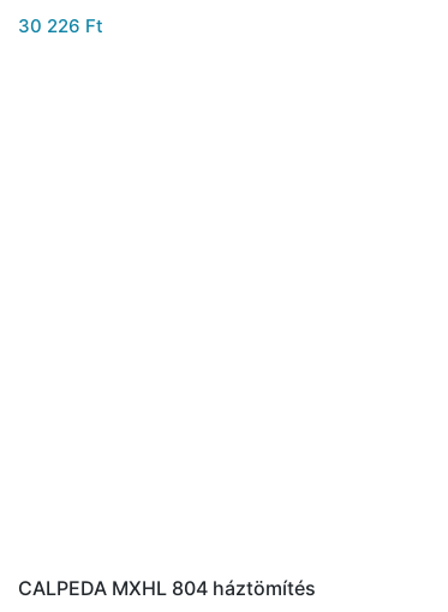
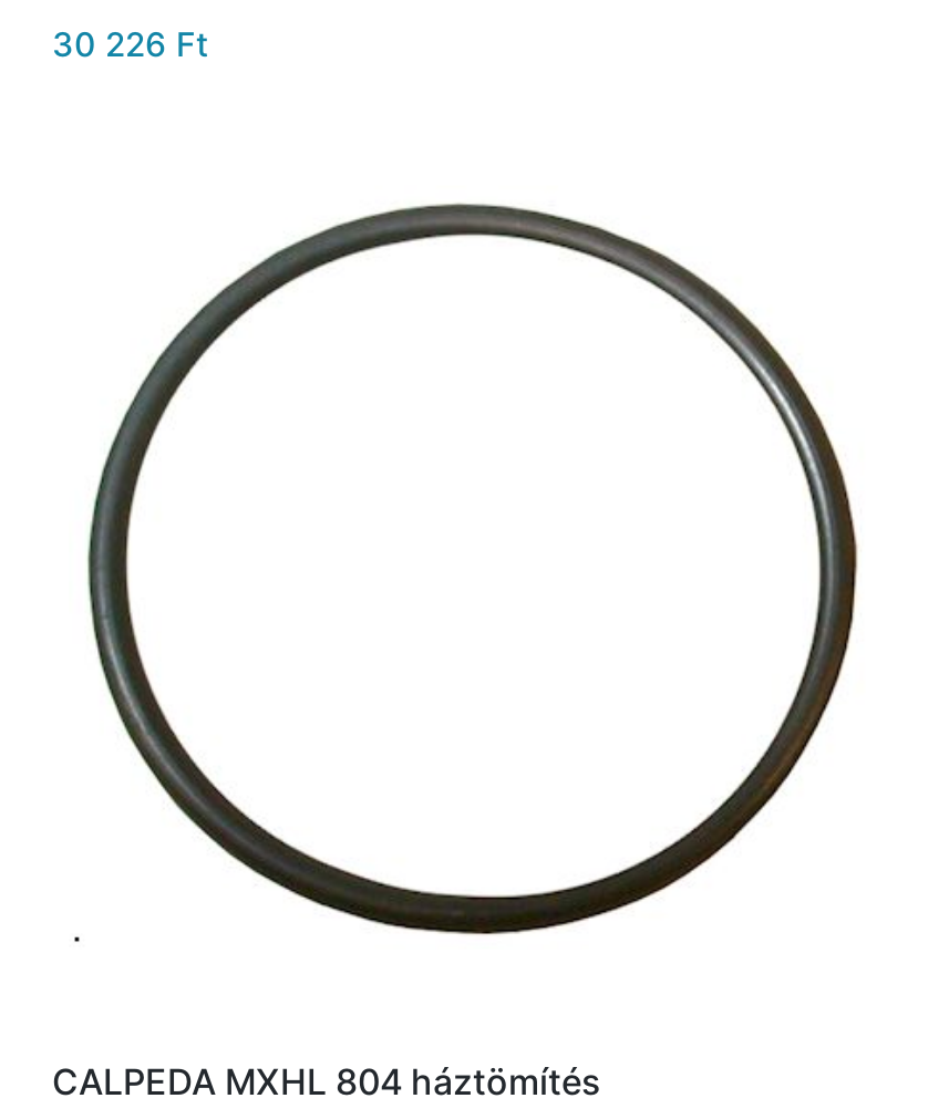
none -> [72,200,860,944] [image]

